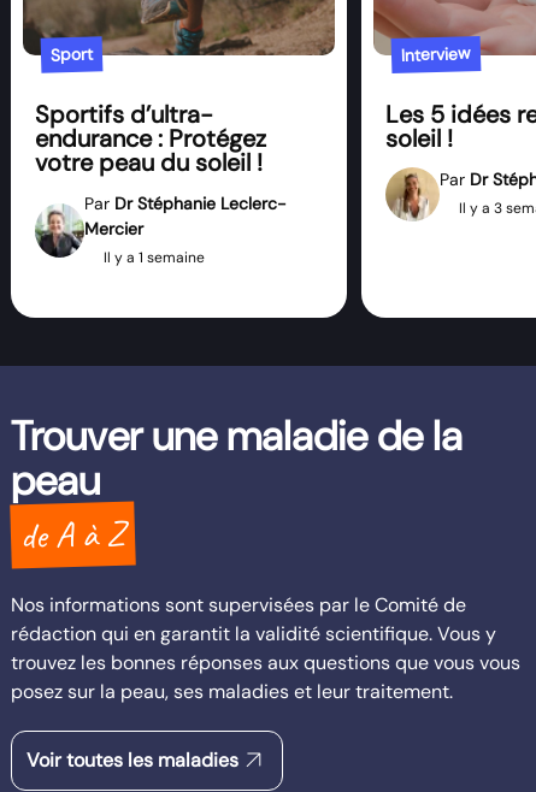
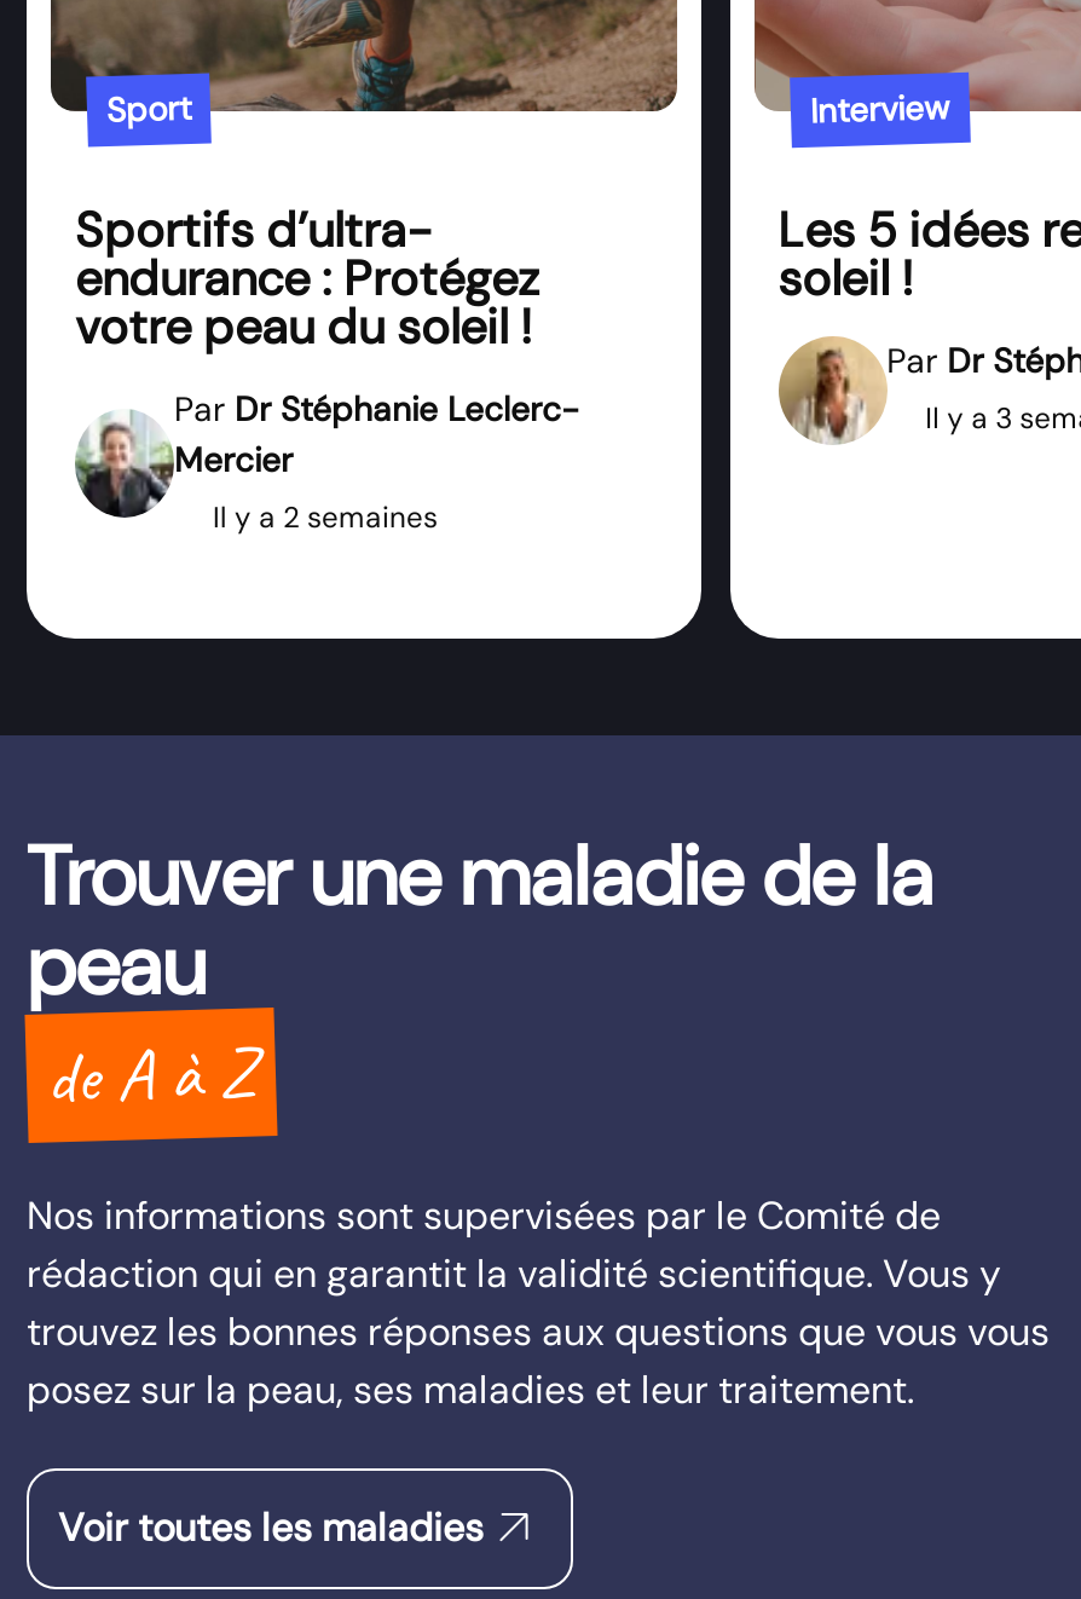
[104,247,205,267] Il y a 1 semaine -> [213,497,438,536] Il y a 2 semaines

